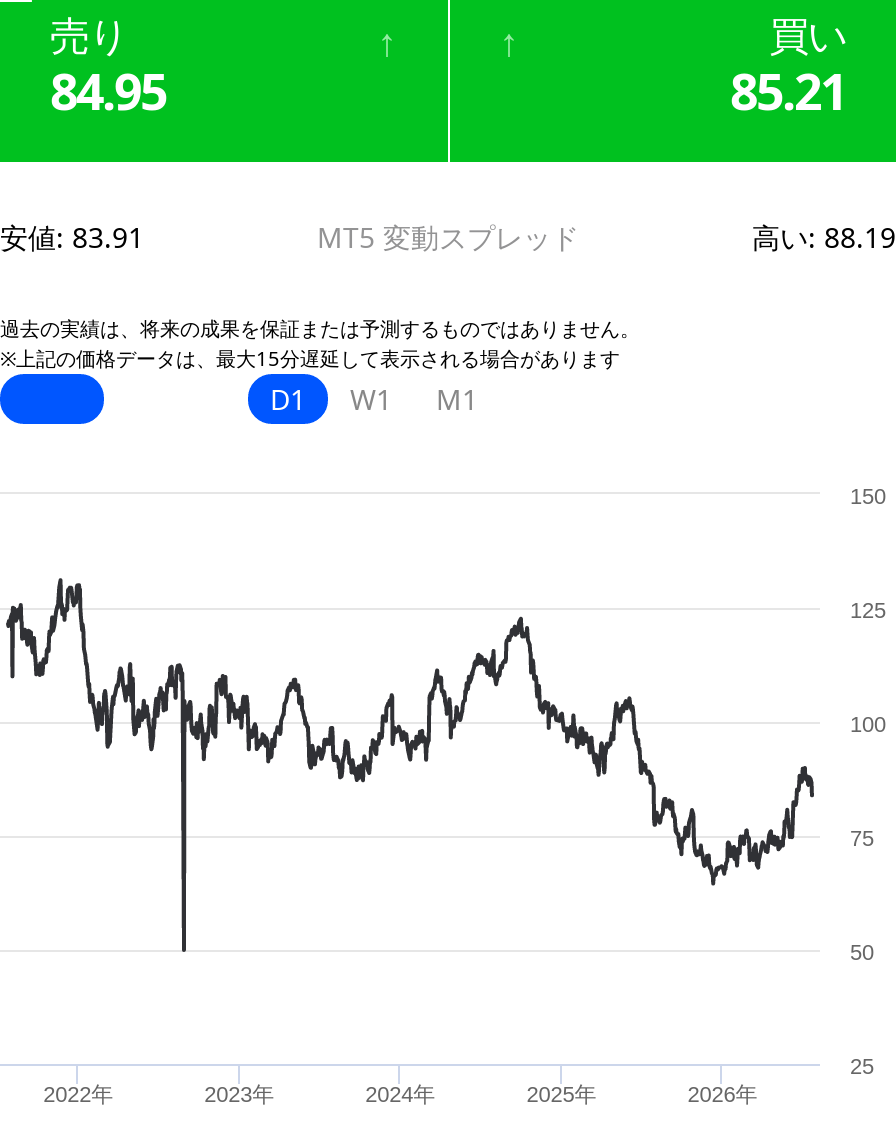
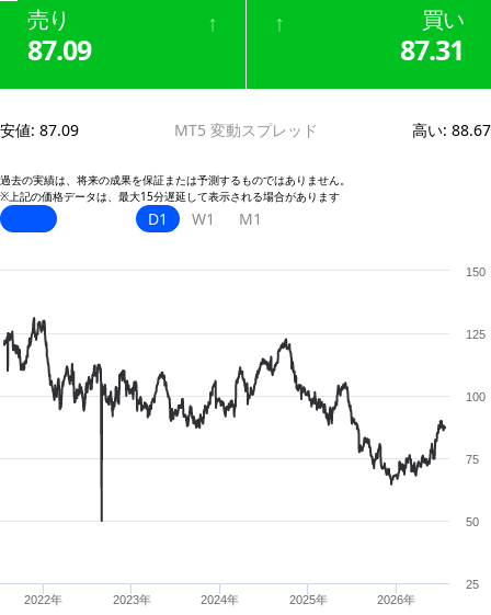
[50,56,166,124] 84.95 -> [27,31,91,68] 87.09
[730,56,846,124] 85.21 -> [400,31,464,68] 87.31
[0,218,144,256] 安値: 83.91 -> [0,119,79,140] 安値: 87.09
[752,218,896,256] 高い: 88.19 -> [412,119,491,140] 高い: 88.67

